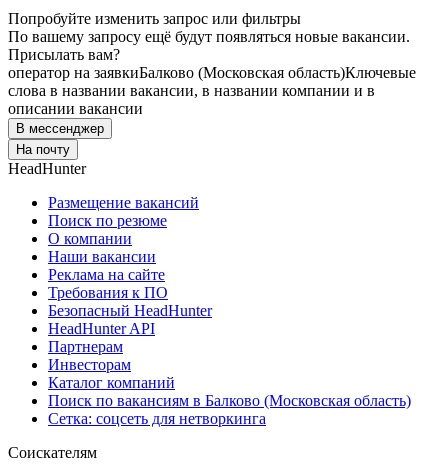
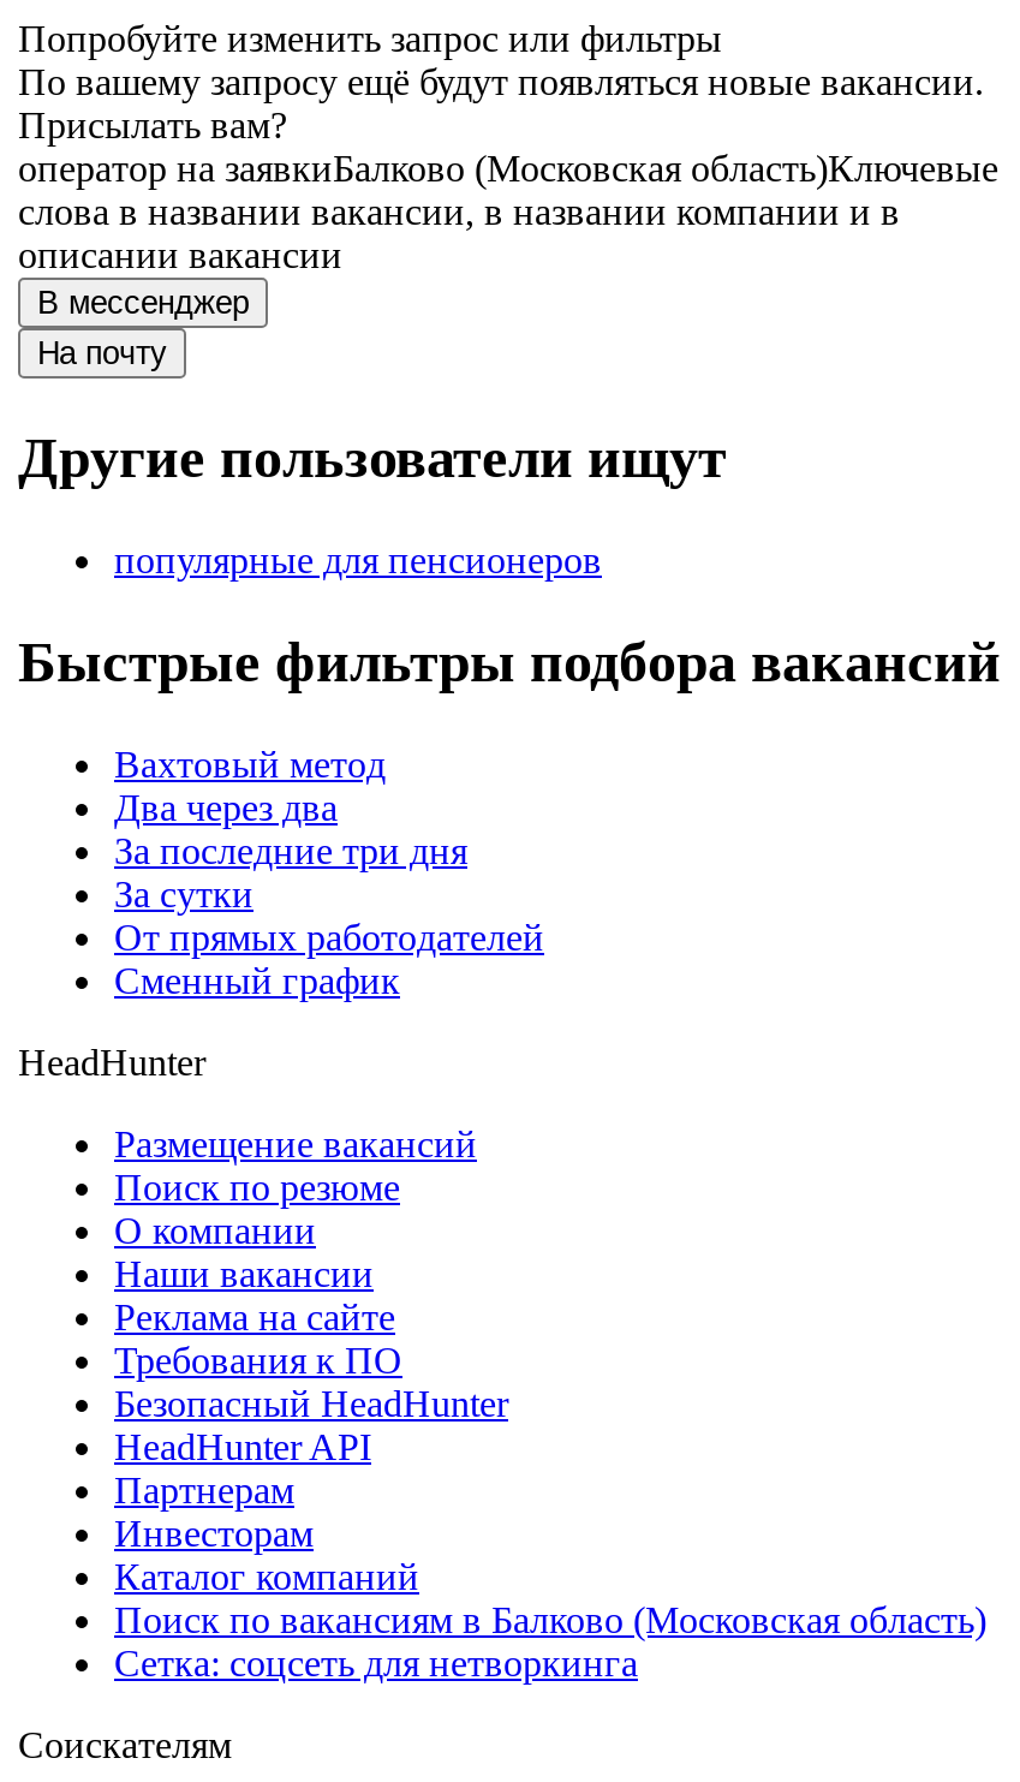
none -> [18,427,1001,1001] Другие пользователи ищут | популярные для пенсионеров | Быстрые фильтры подбора вакансий | Вахтовый метод | Два через два | За последние три дня | За сутки | От прямых работодателей | Сменный график

